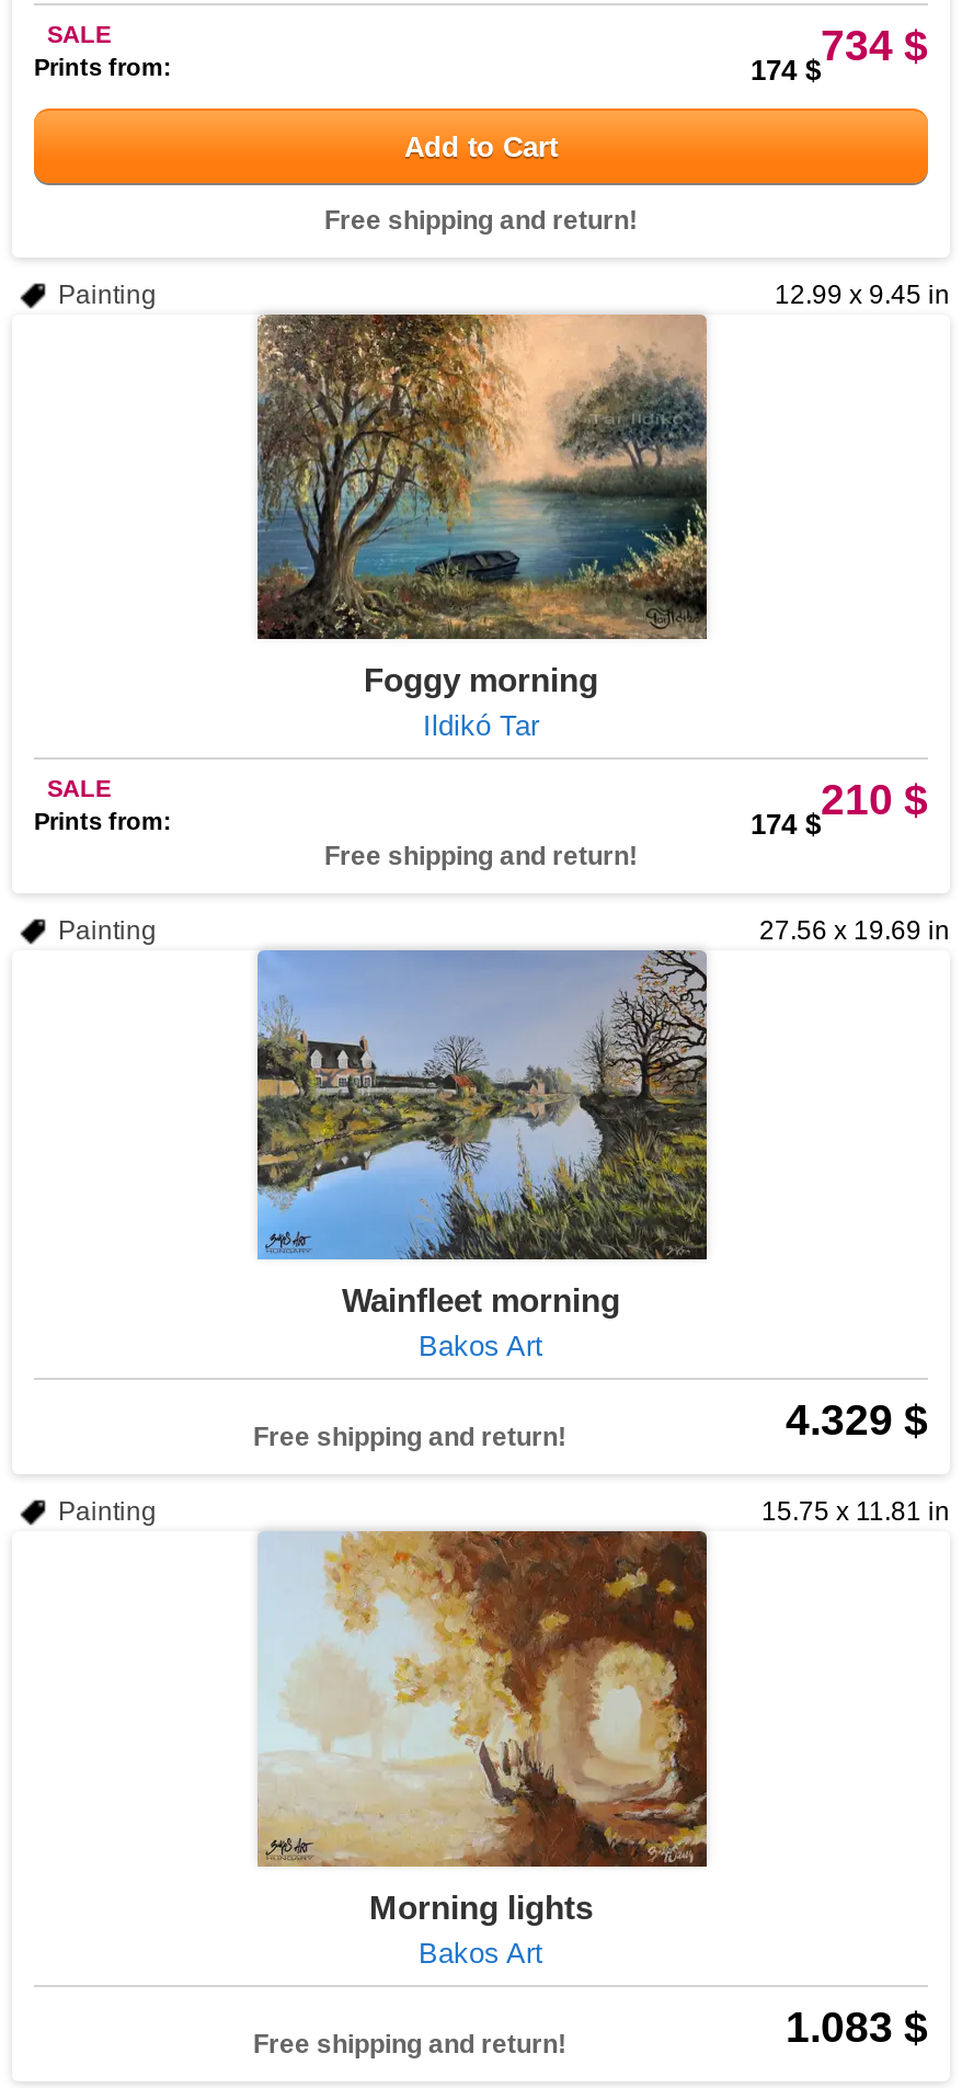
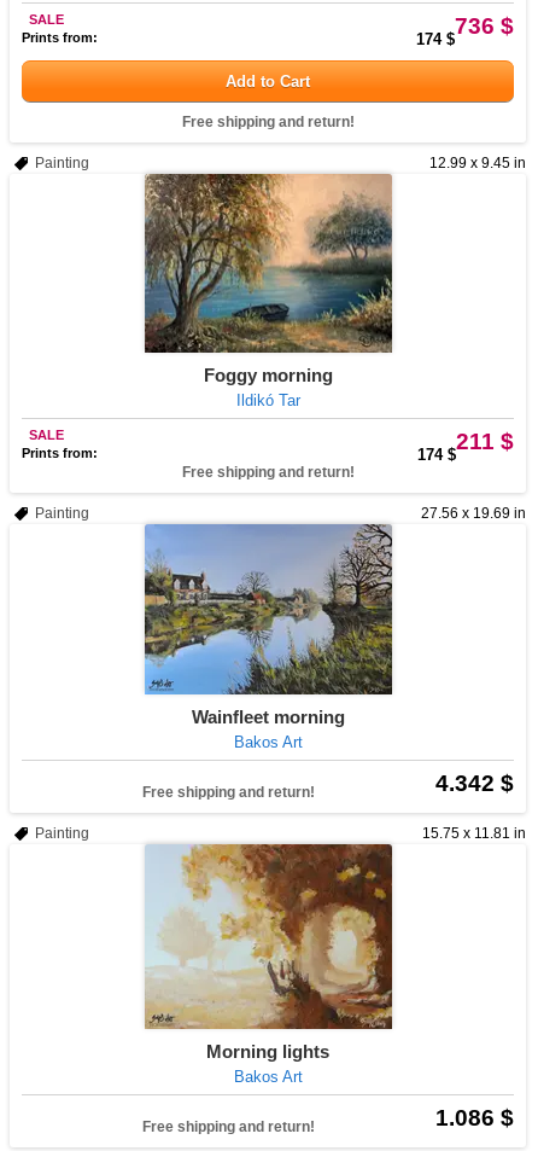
[821,21,928,69] 734 $ -> [455,12,514,39] 736 $
[821,775,928,823] 210 $ -> [456,428,514,454] 211 $
[786,1395,928,1444] 4.329 $ -> [435,769,514,796] 4.342 $
[786,2003,928,2051] 1.083 $ -> [435,1104,514,1130] 1.086 $

